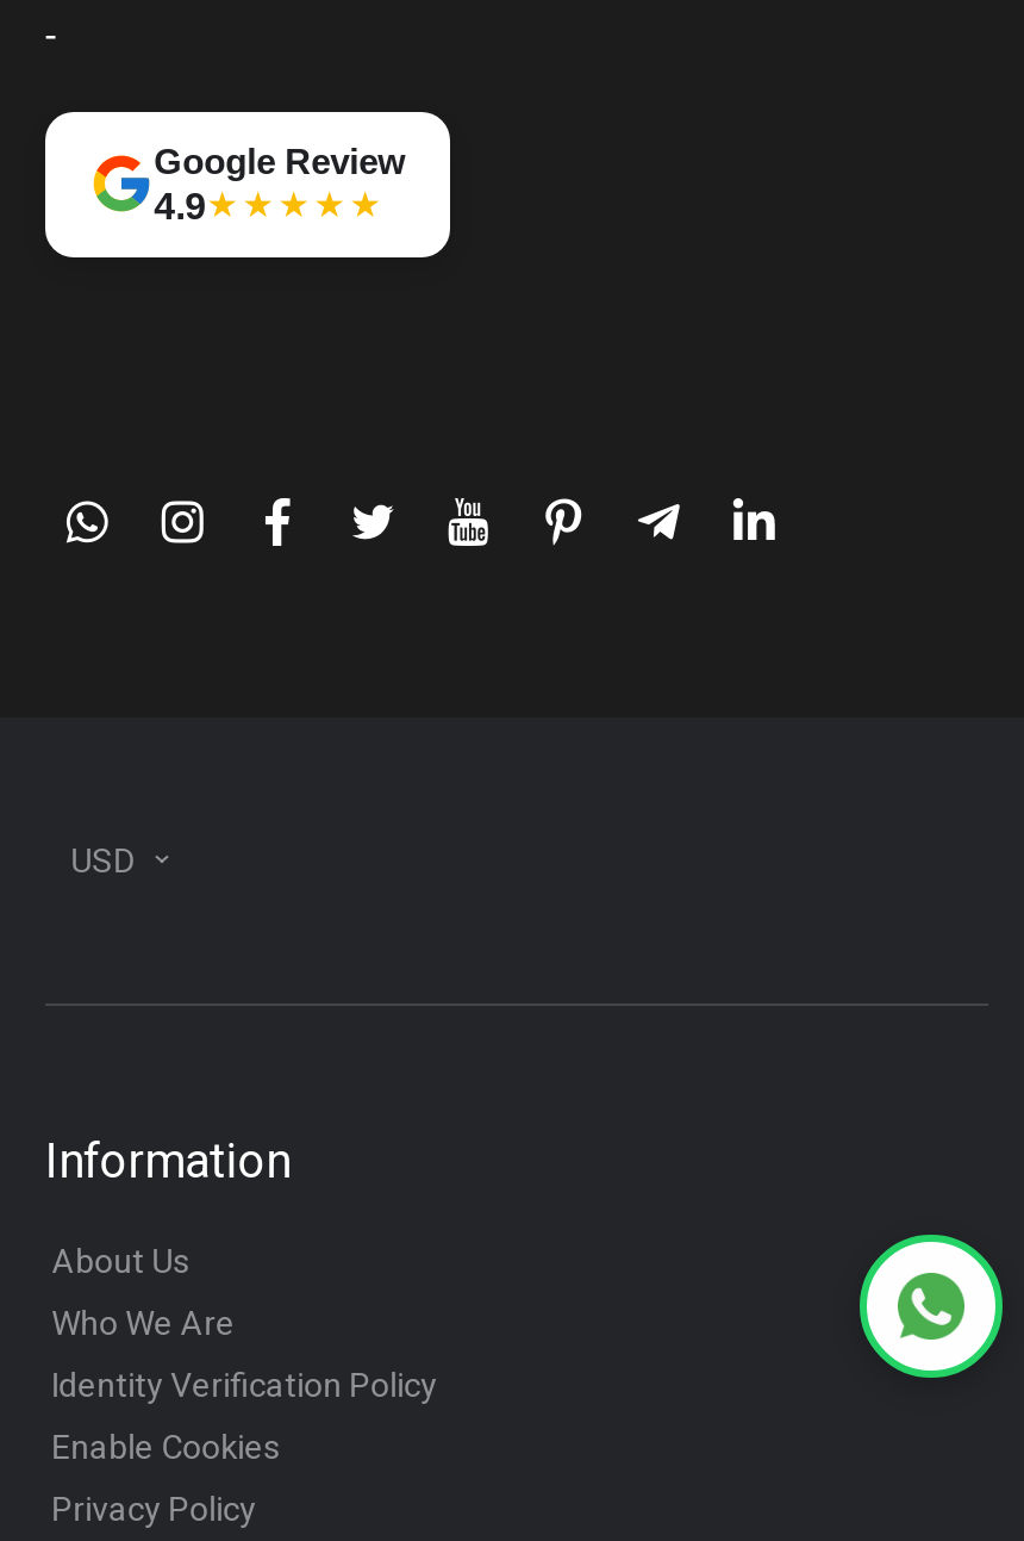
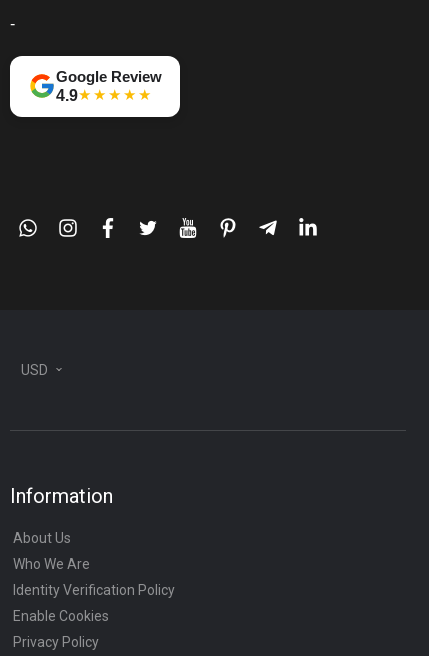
[857,1232,1005,1380] [image] -> none

